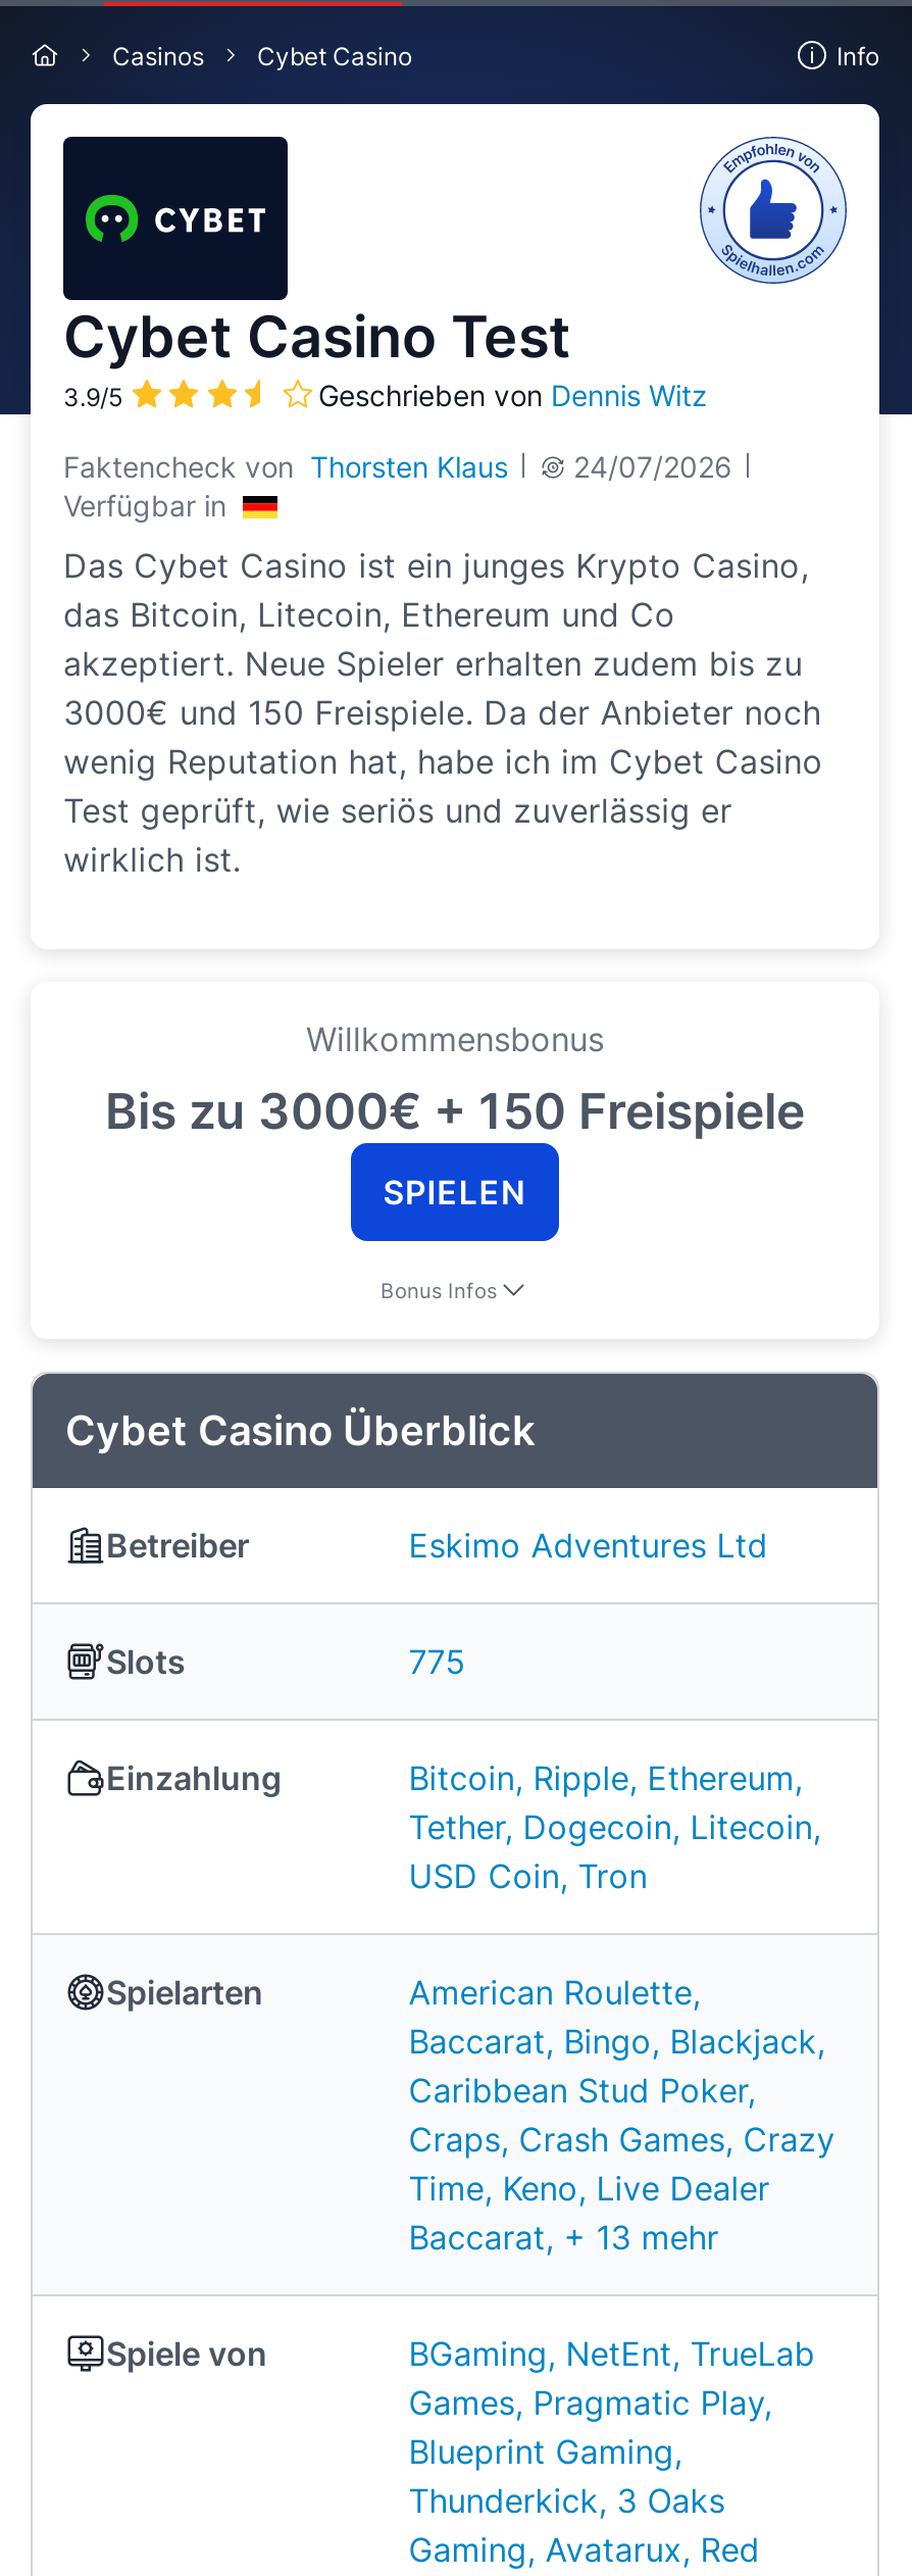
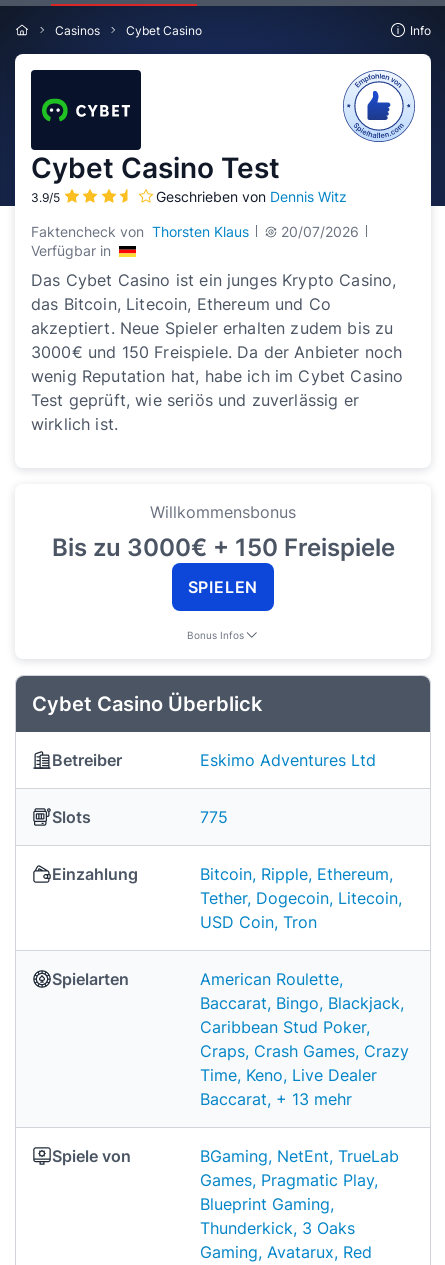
[63,449,732,484] Faktencheck von Thorsten Klaus 24/07/2026 -> [31,223,359,240] Faktencheck von Thorsten Klaus 20/07/2026

